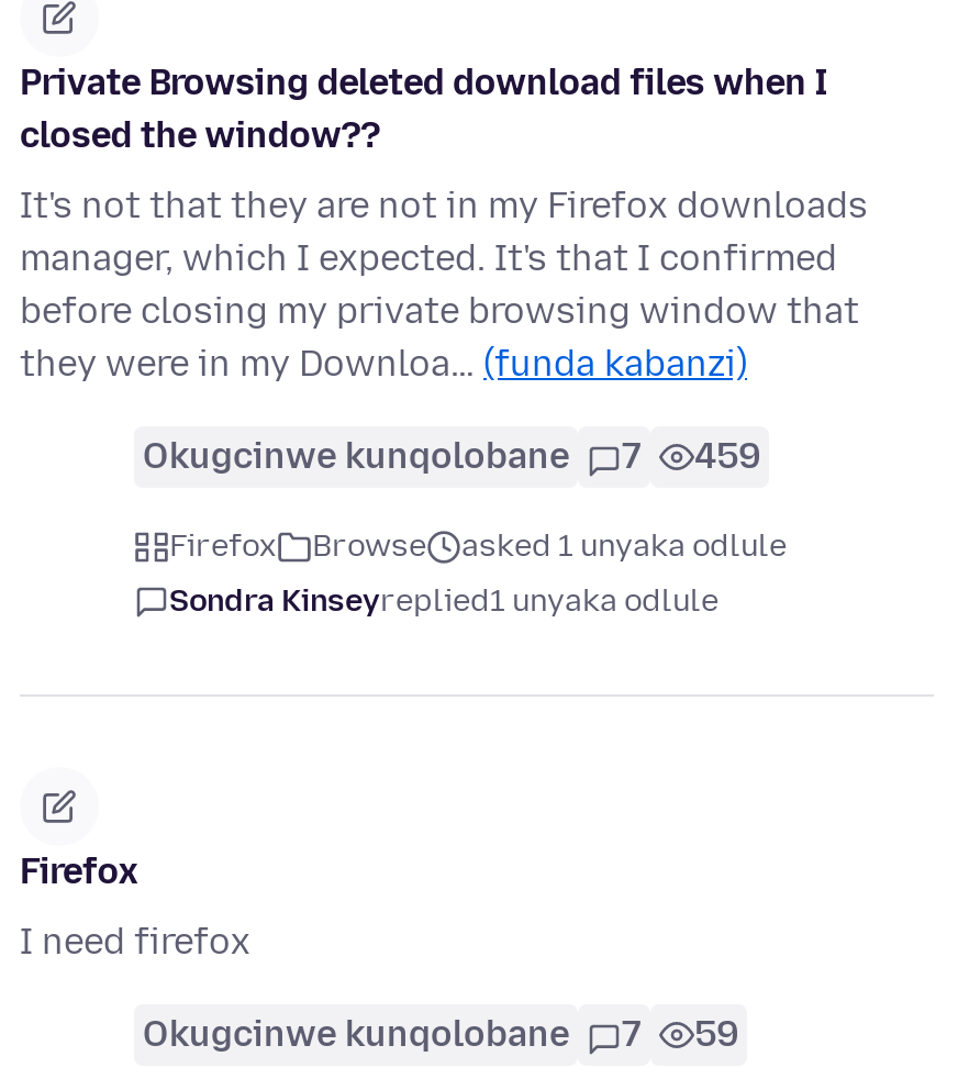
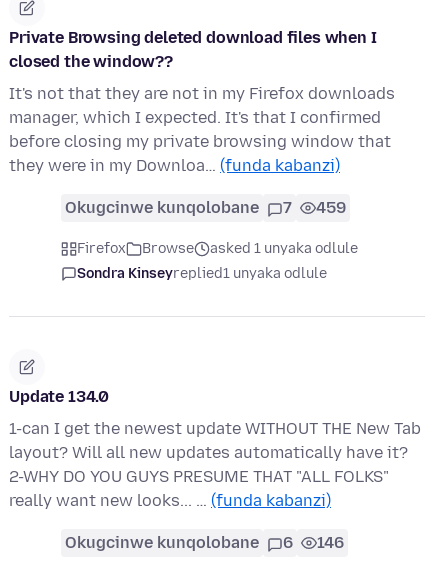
[20,852,138,893] Firefox -> [9,387,109,406] Update 134.0
[20,922,250,964] I need firefox -> [9,419,421,510] 1-can I get the newest update WITHOUT THE New Tab | layout? Will all new updates automatically have it? | 2-WHY DO YOU GUYS PRESUME THAT "ALL FOLKS" | really want new looks... … (funda kabanzi)
[622,1014,642,1056] 7 -> [283,533,293,552] 6
[694,1014,738,1056] 59 -> [317,533,344,552] 146

